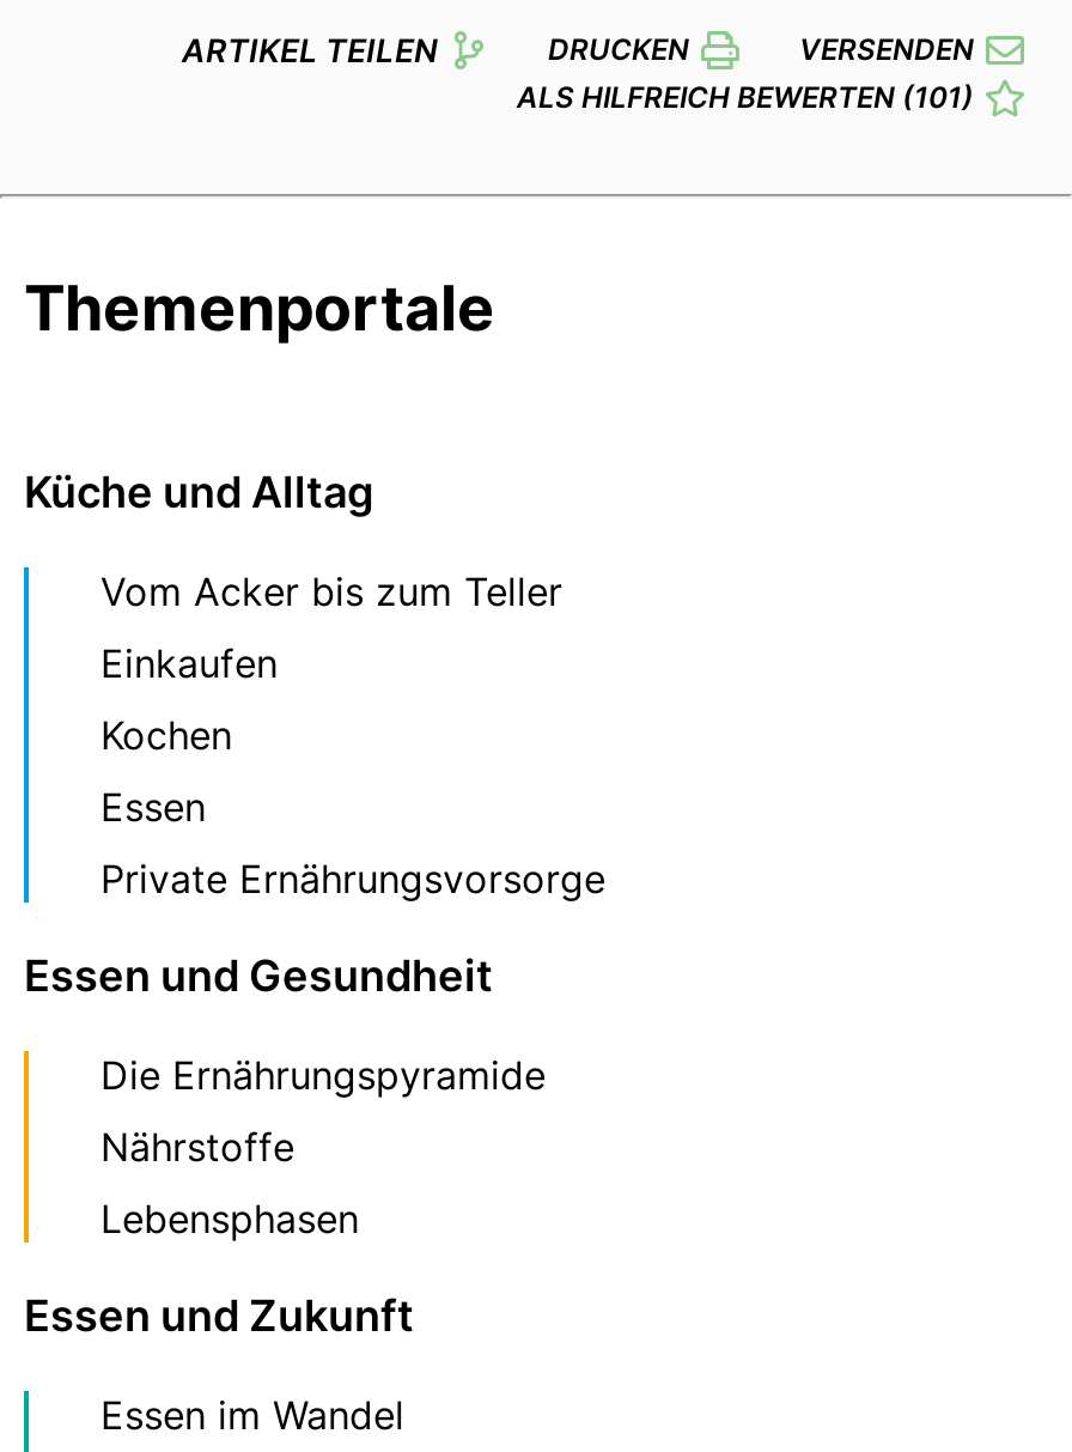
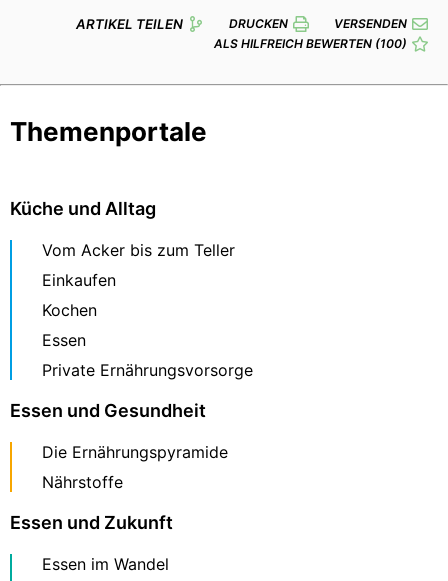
[517,79,974,115] ALS HILFREICH BEWERTEN (101) -> [214,36,407,51] ALS HILFREICH BEWERTEN (100)
[100,1194,359,1242] Lebensphasen -> none

